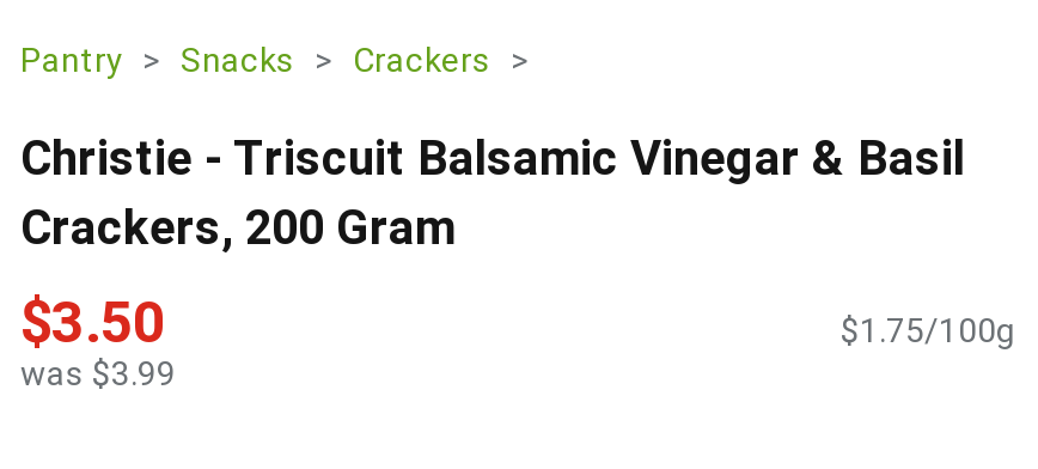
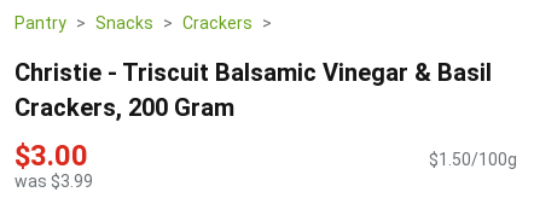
[20,290,166,357] $3.50 -> [14,139,88,173] $3.00
[841,312,1015,350] $1.75/100g -> [429,150,517,169] $1.50/100g

